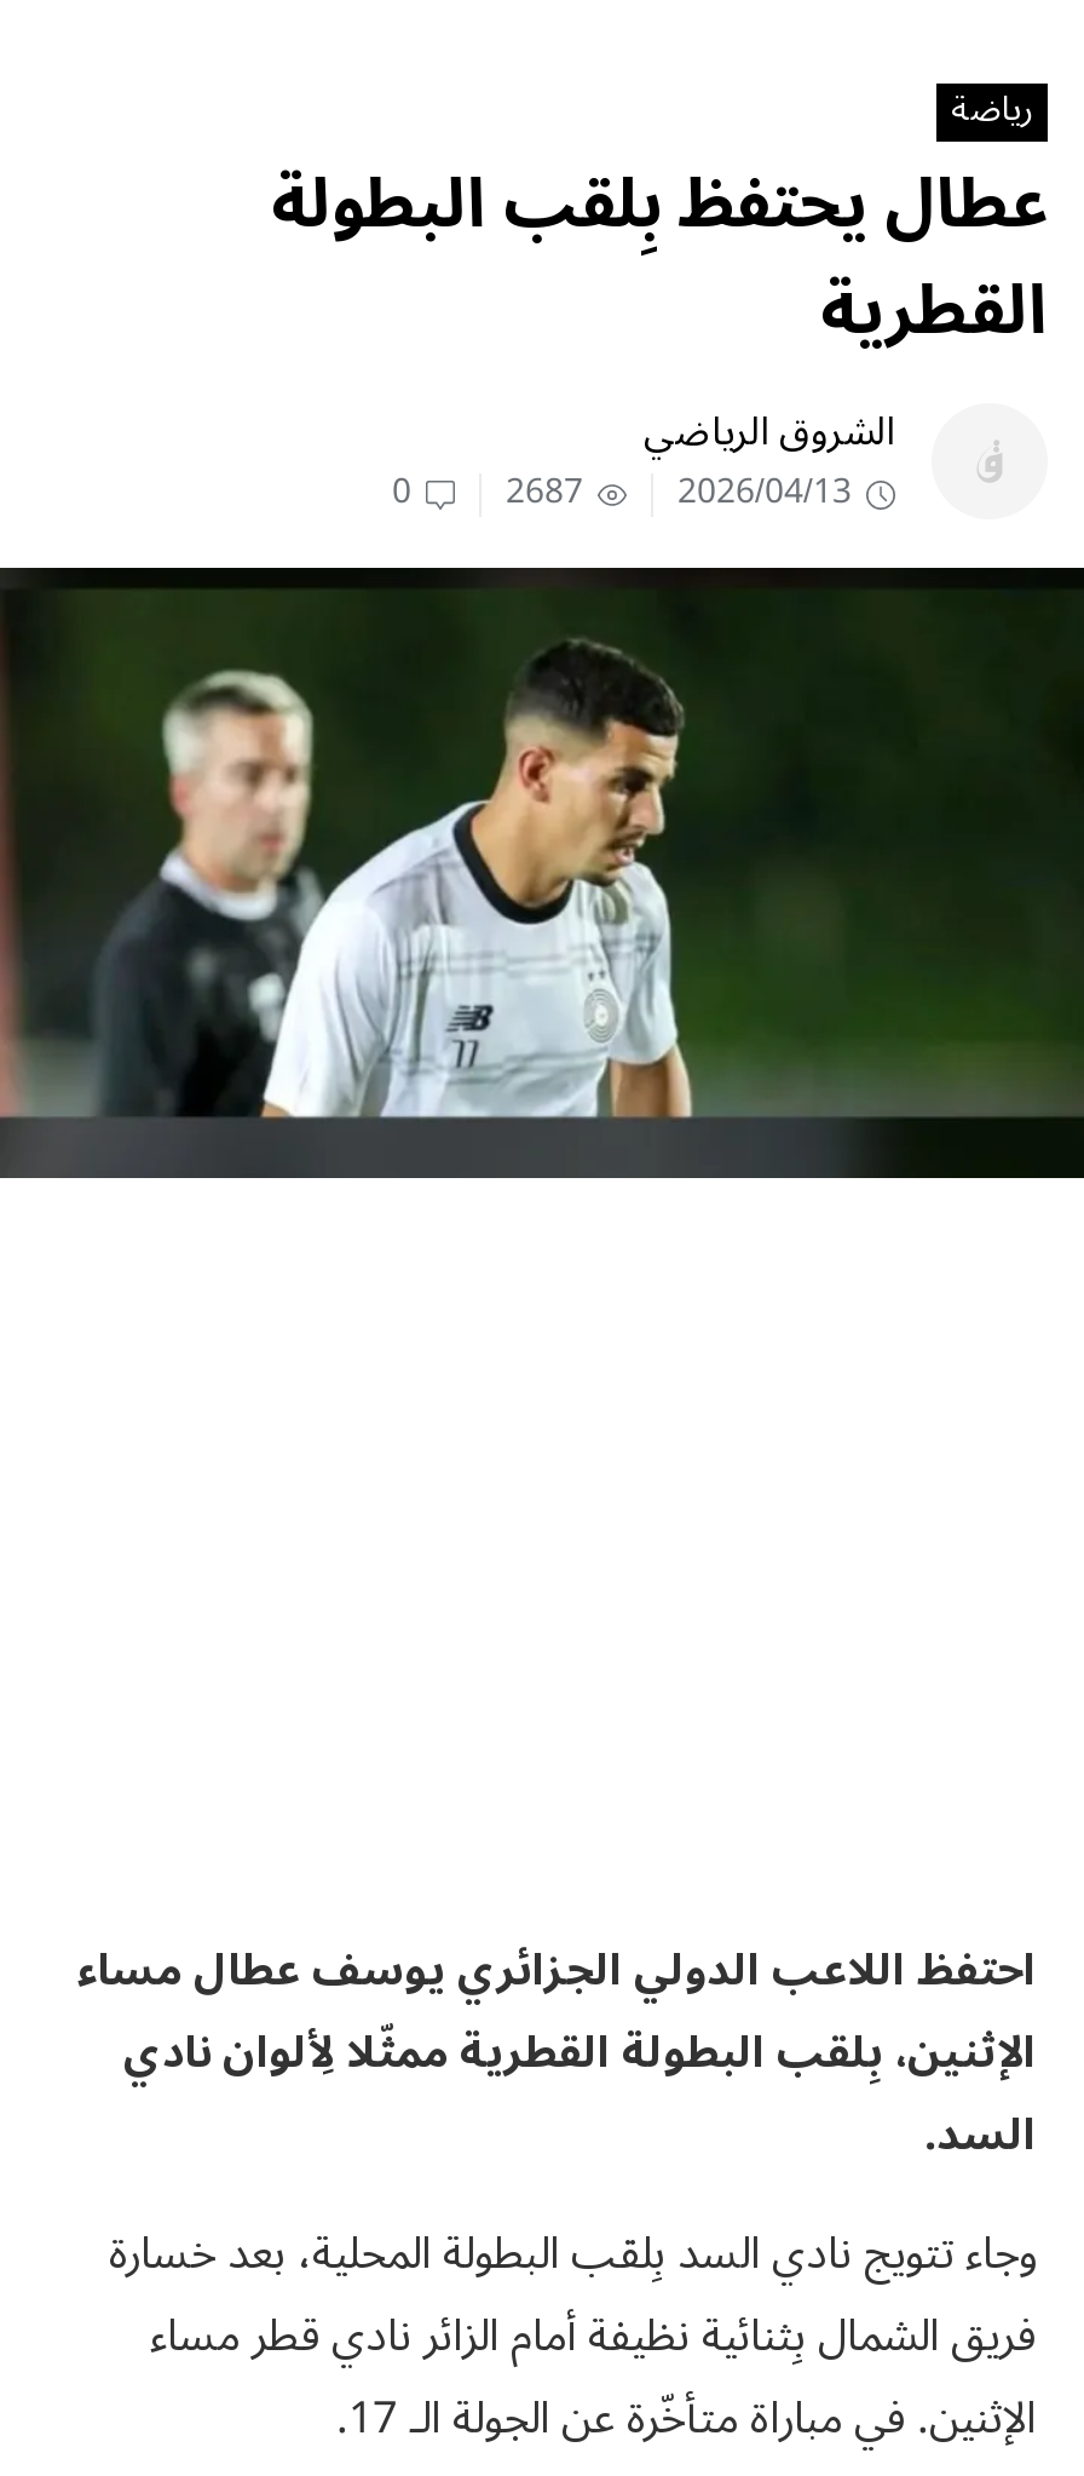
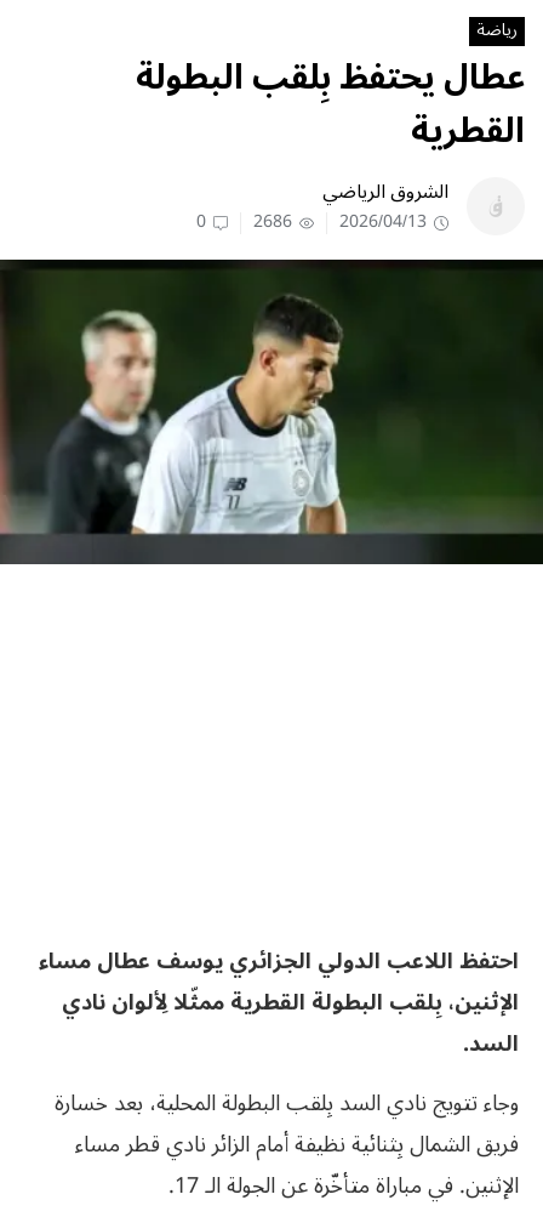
[392,456,852,527] 0 2687 2026/04/13 -> [196,204,427,239] 0 2686 2026/04/13

